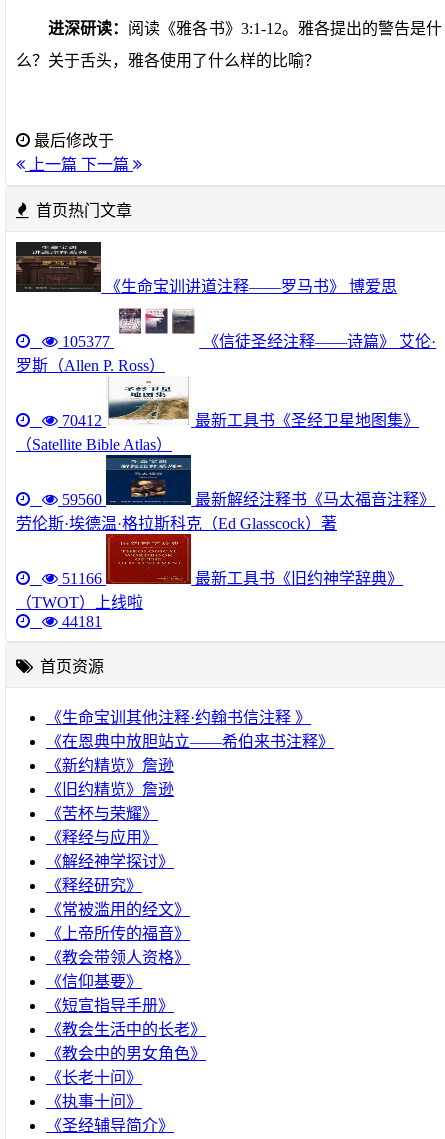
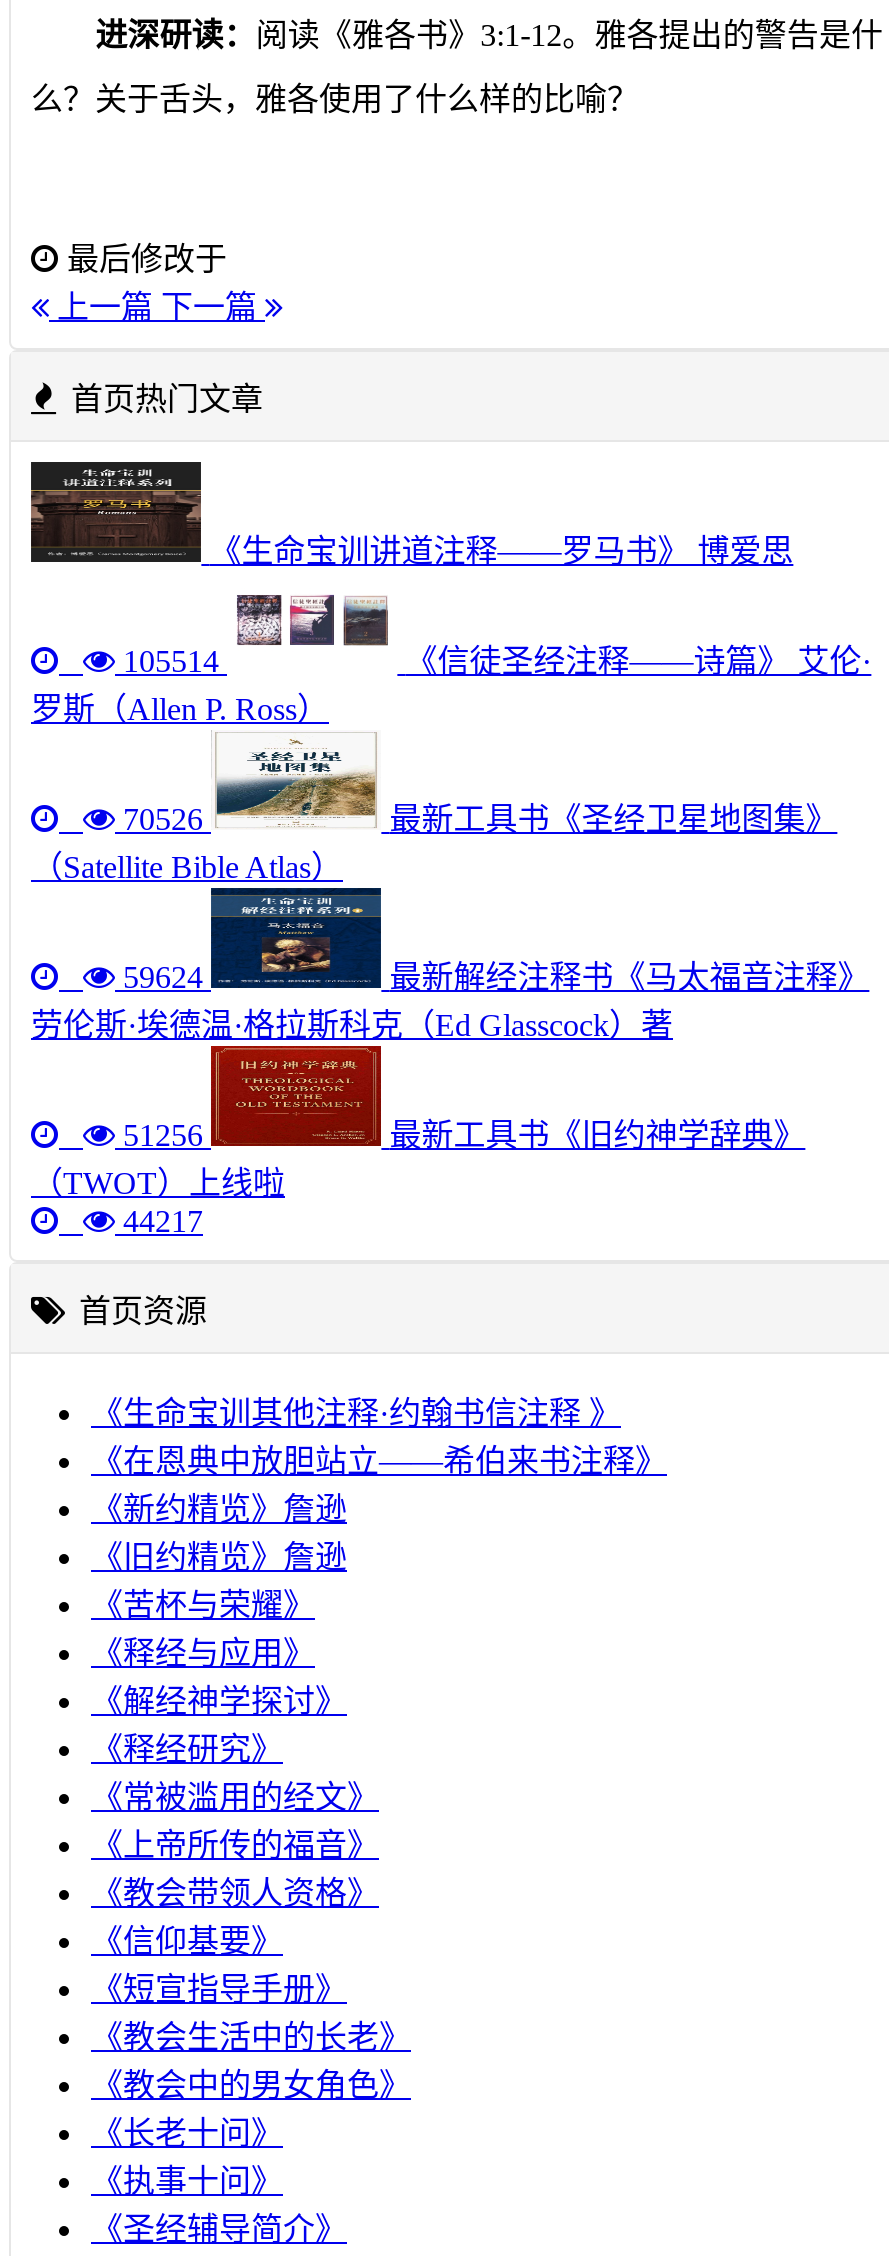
[58,333,110,350] 105377 -> [115,644,219,678] 105514
[58,412,102,429] 70412 -> [115,802,203,836] 70526
[58,491,102,508] 59560 -> [115,960,203,994] 59624
[58,570,102,587] 51166 -> [115,1118,203,1152] 51256
[58,613,102,630] 44181 -> [115,1204,203,1238] 44217

